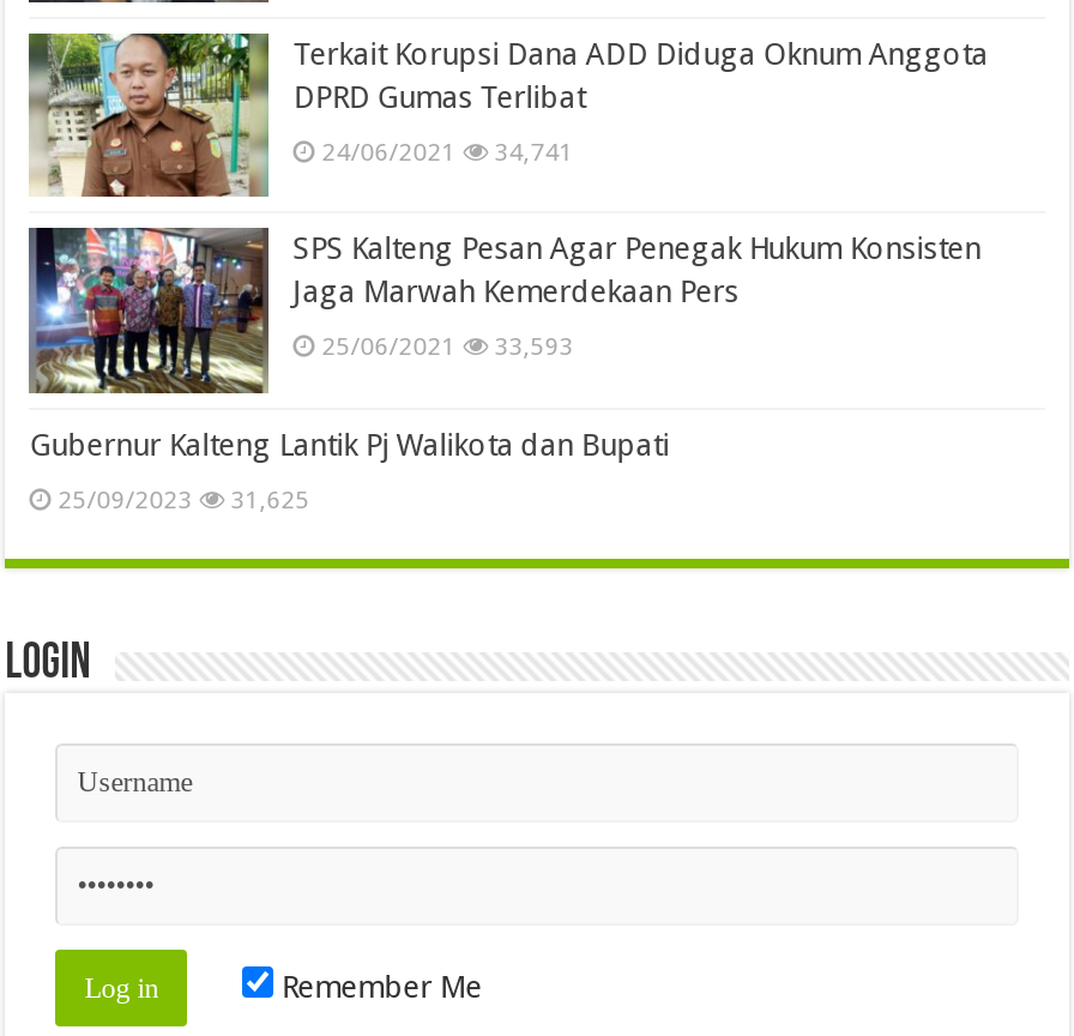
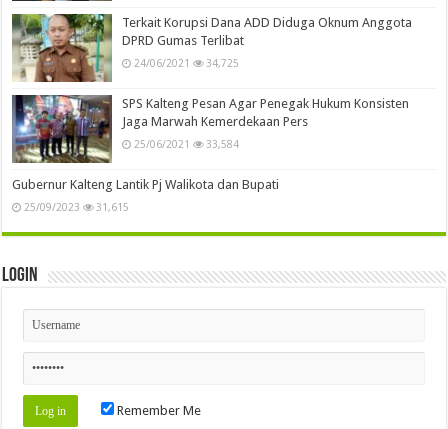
[322,136,573,165] 24/06/2021 34,741 -> [134,57,239,69] 24/06/2021 34,725
[322,333,573,361] 25/06/2021 33,593 -> [134,138,239,150] 25/06/2021 33,584
[58,486,310,514] 25/09/2023 31,625 -> [24,201,129,213] 25/09/2023 31,615

